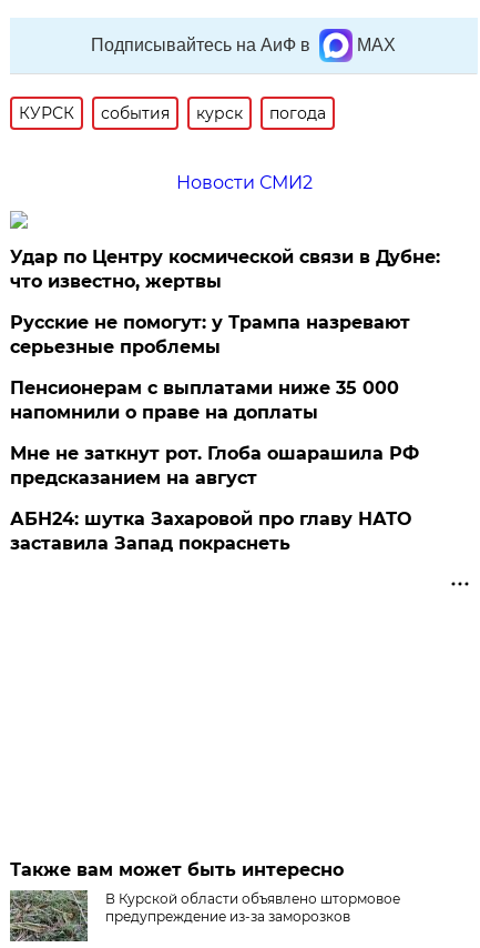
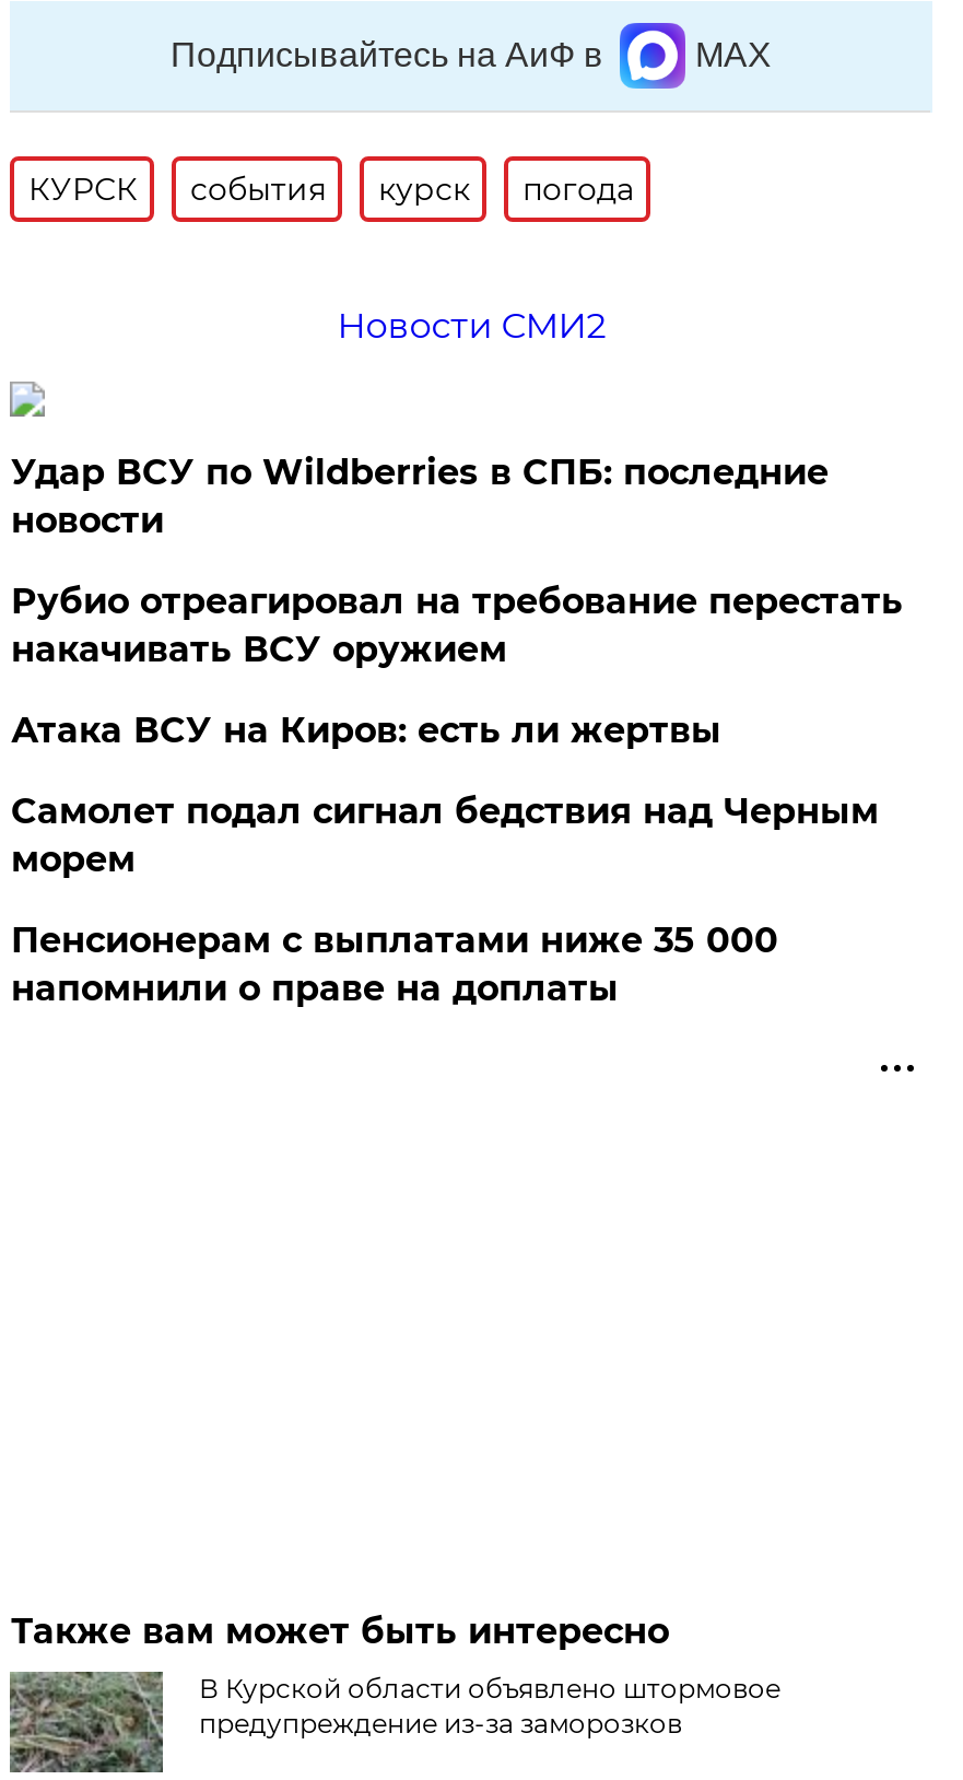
[10,246,441,357] Удар по Центру космической связи в Дубне: | что известно, жертвы | Русские не помогут: у Трампа назревают | серьезные проблемы -> [11,452,903,880] Удар ВСУ по Wildberries в СПБ: последние | новости | Рубио отреагировал на требование перестать | накачивать ВСУ оружием | Атака ВСУ на Киров: есть ли жертвы | Самолет подал сигнал бедствия над Черным | морем
moved [10,377,400,423] -> [11,920,778,1009]: Пенсионерам с выплатами ниже 35 000 | напомнили о праве на доплаты
[10,443,419,554] Мне не заткнут рот. Глоба ошарашила РФ | предсказанием на август | АБН24: шутка Захаровой про главу НАТО | заставила Запад покраснеть -> none

